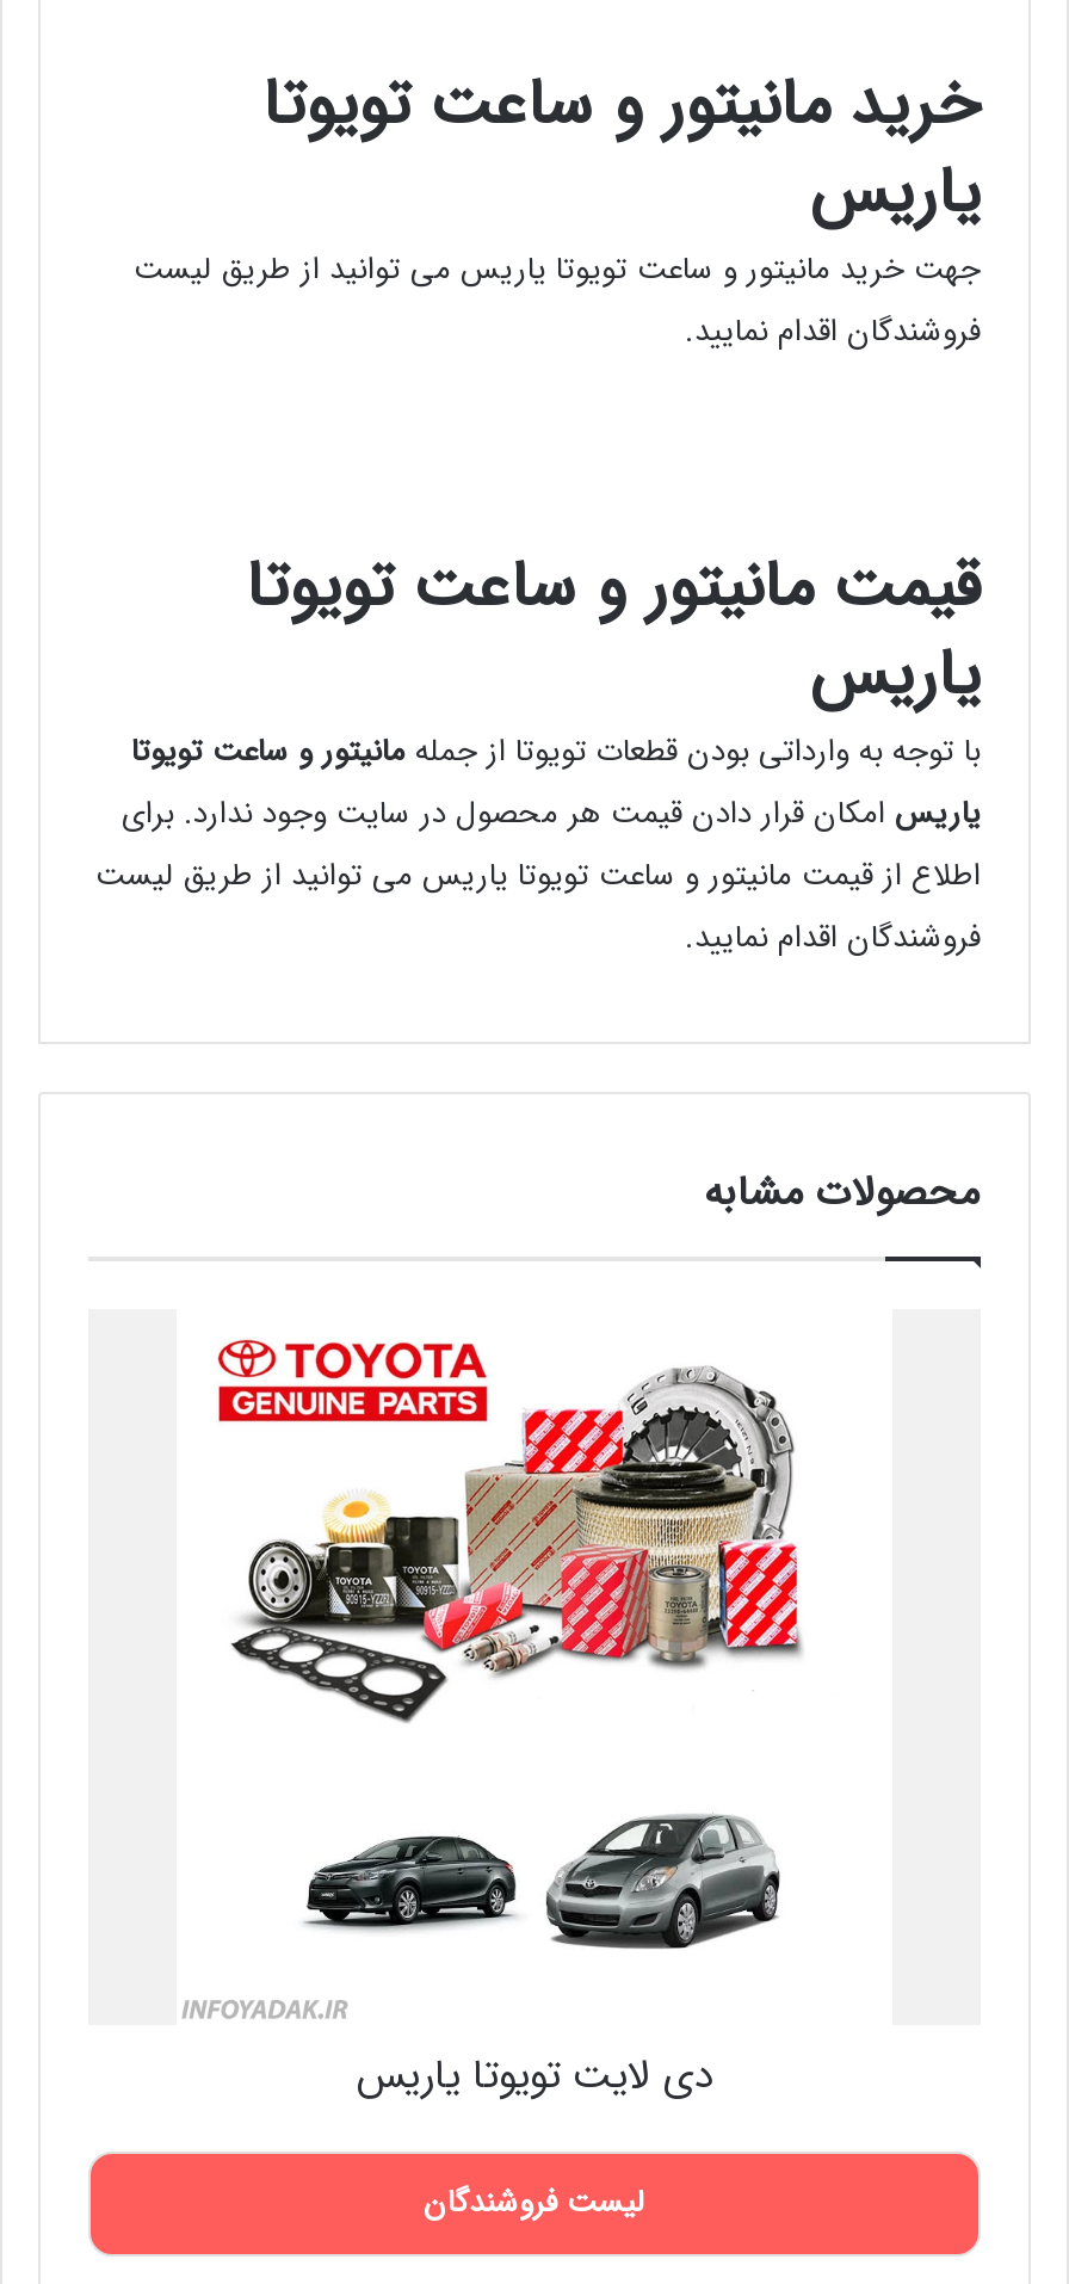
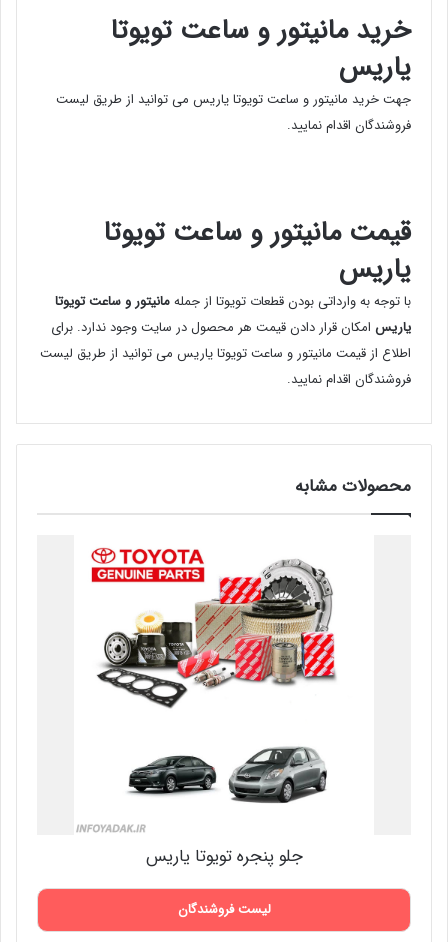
[356,2044,713,2109] دی لایت تویوتا یاریس -> [145,843,302,870] جلو پنجره تویوتا یاریس

